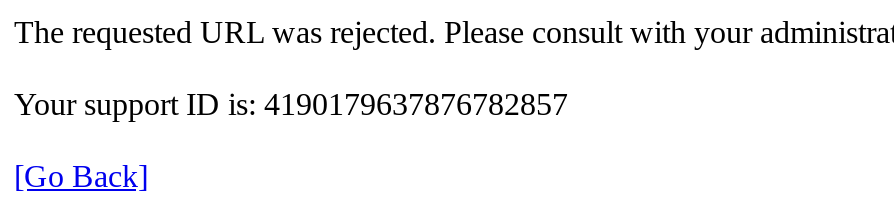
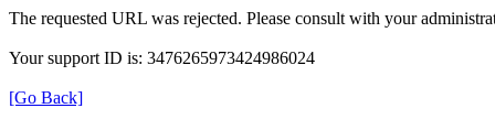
[14,87,568,121] Your support ID is: 4190179637876782857 -> [9,48,315,67] Your support ID is: 3476265973424986024

